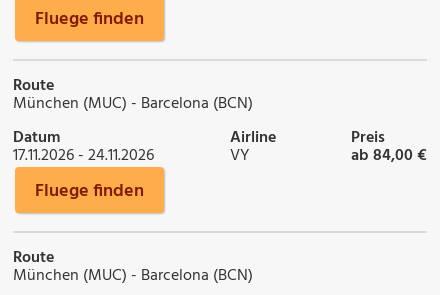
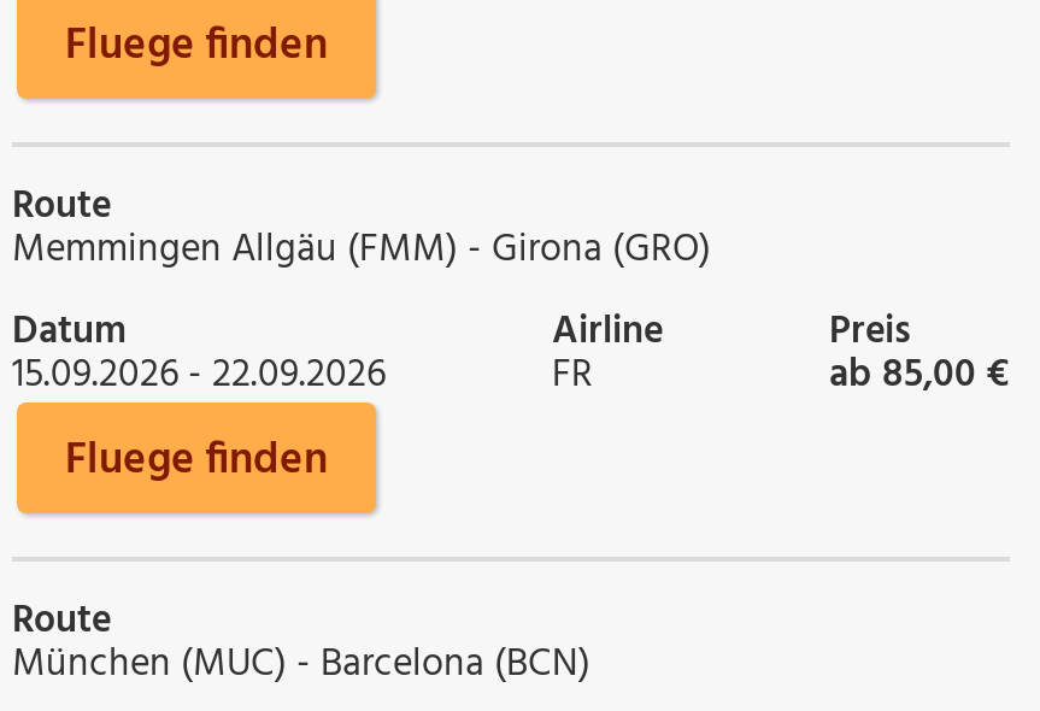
[13,91,253,117] München (MUC) - Barcelona (BCN) -> [12,219,711,282] Memmingen Allgäu (FMM) - Girona (GRO)
[13,143,154,169] 17.11.2026 - 24.11.2026 -> [12,345,386,407] 15.09.2026 - 22.09.2026
[229,143,248,169] VY -> [552,345,593,407] FR
[351,143,427,169] ab 84,00 € -> [829,345,1010,407] ab 85,00 €

